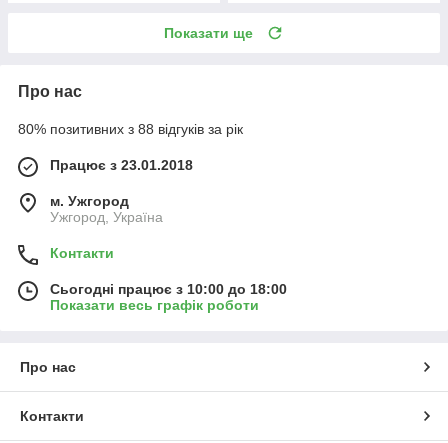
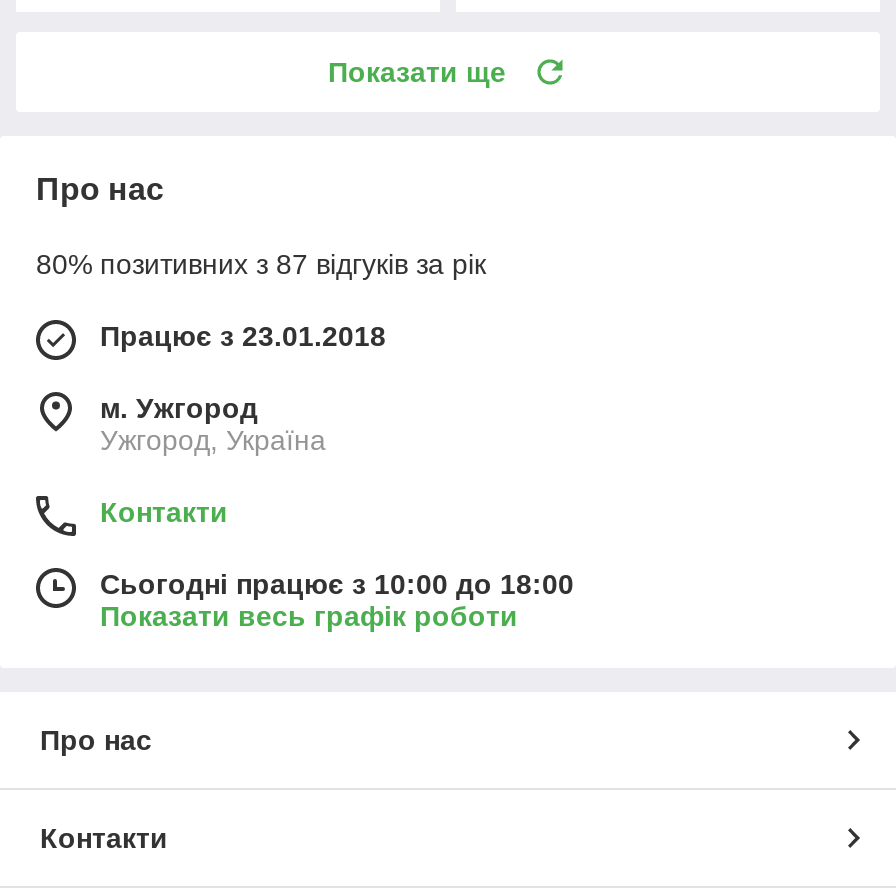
[18,121,243,137] 80% позитивних з 88 відгуків за рік -> [36,249,486,281] 80% позитивних з 87 відгуків за рік

